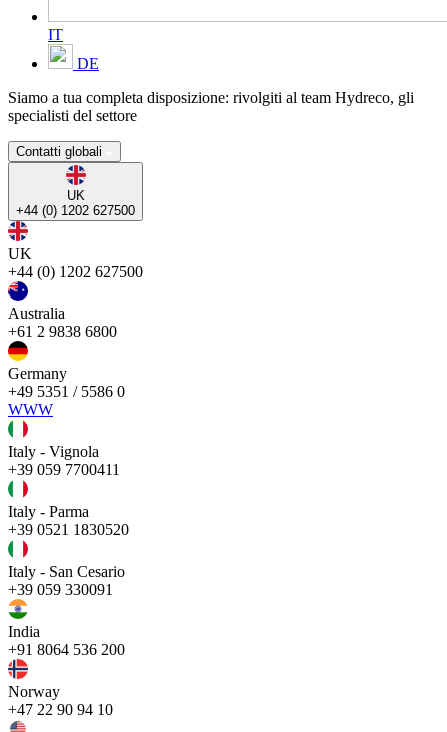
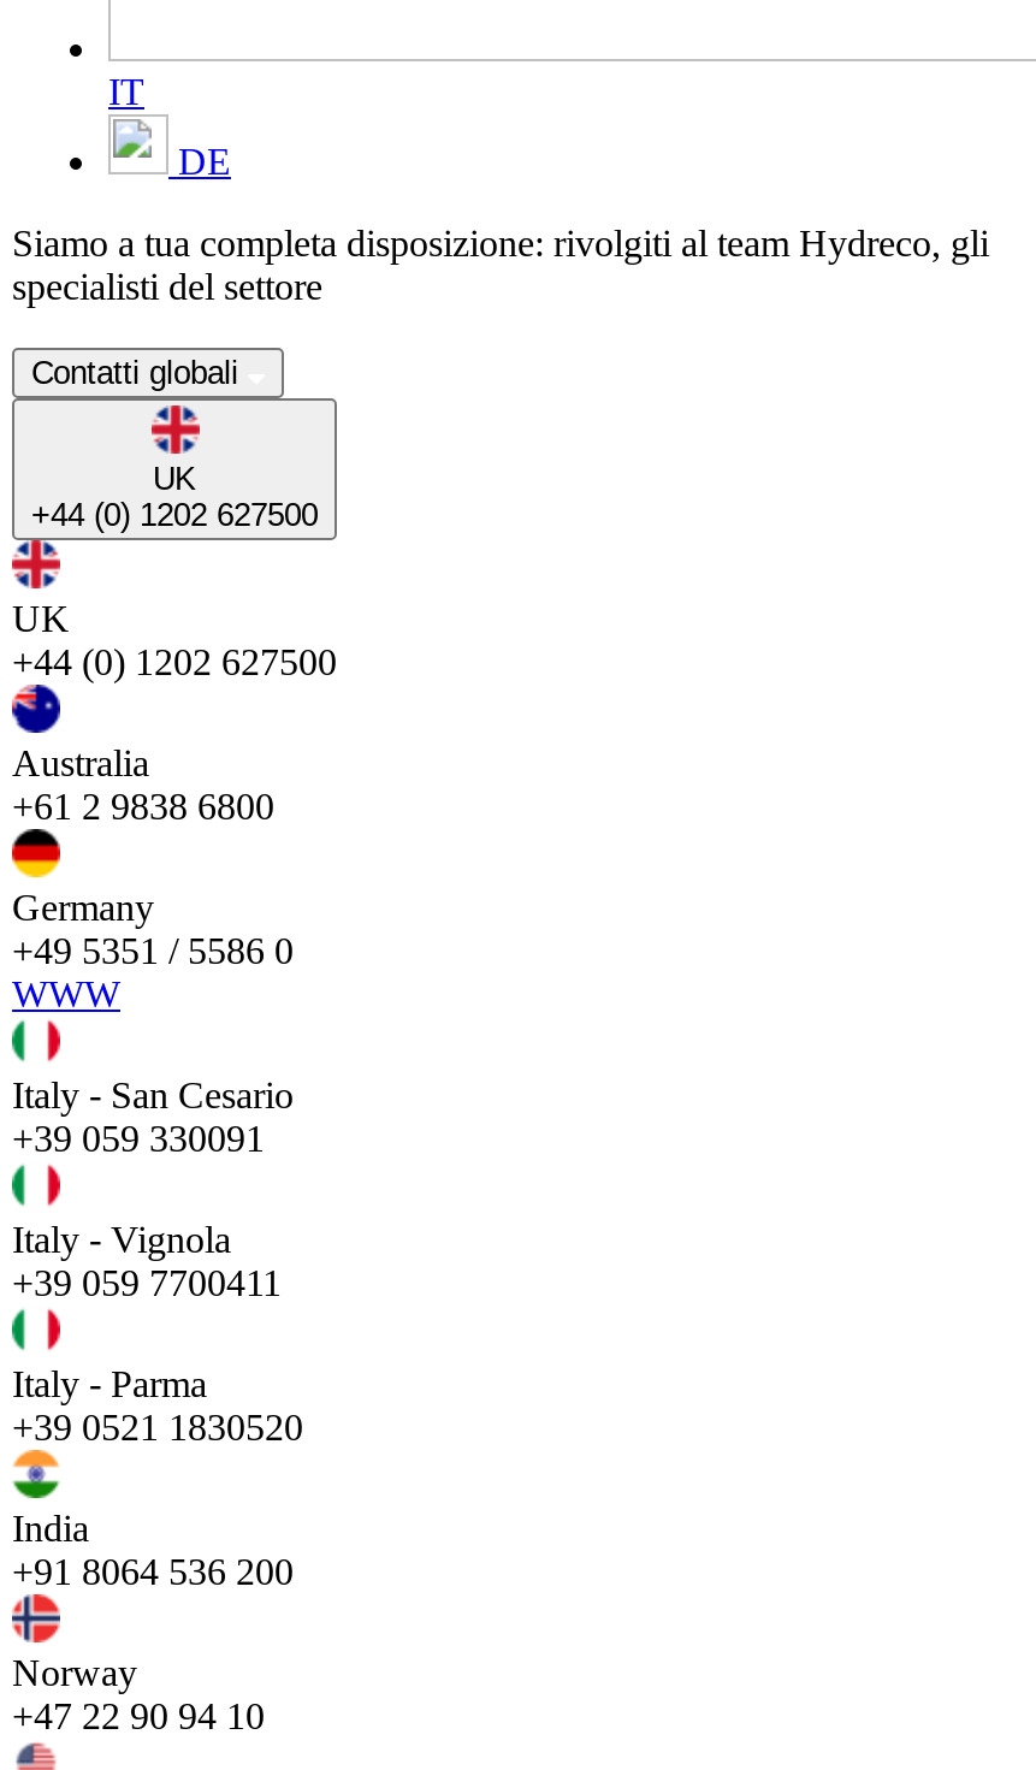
moved [8,443,129,538] -> [12,1219,303,1448]: Italy - Vignola | +39 059 7700411 | Italy - Parma | +39 0521 1830520
moved [8,563,125,598] -> [12,1075,294,1159]: Italy - San Cesario | +39 059 330091

